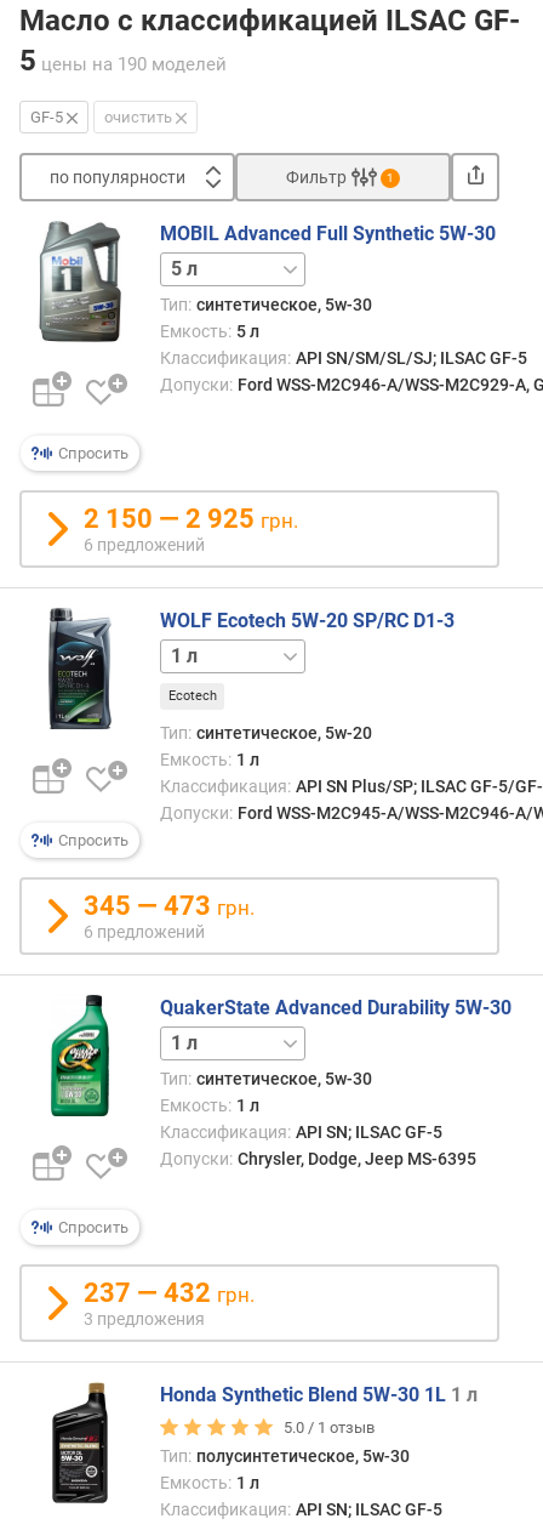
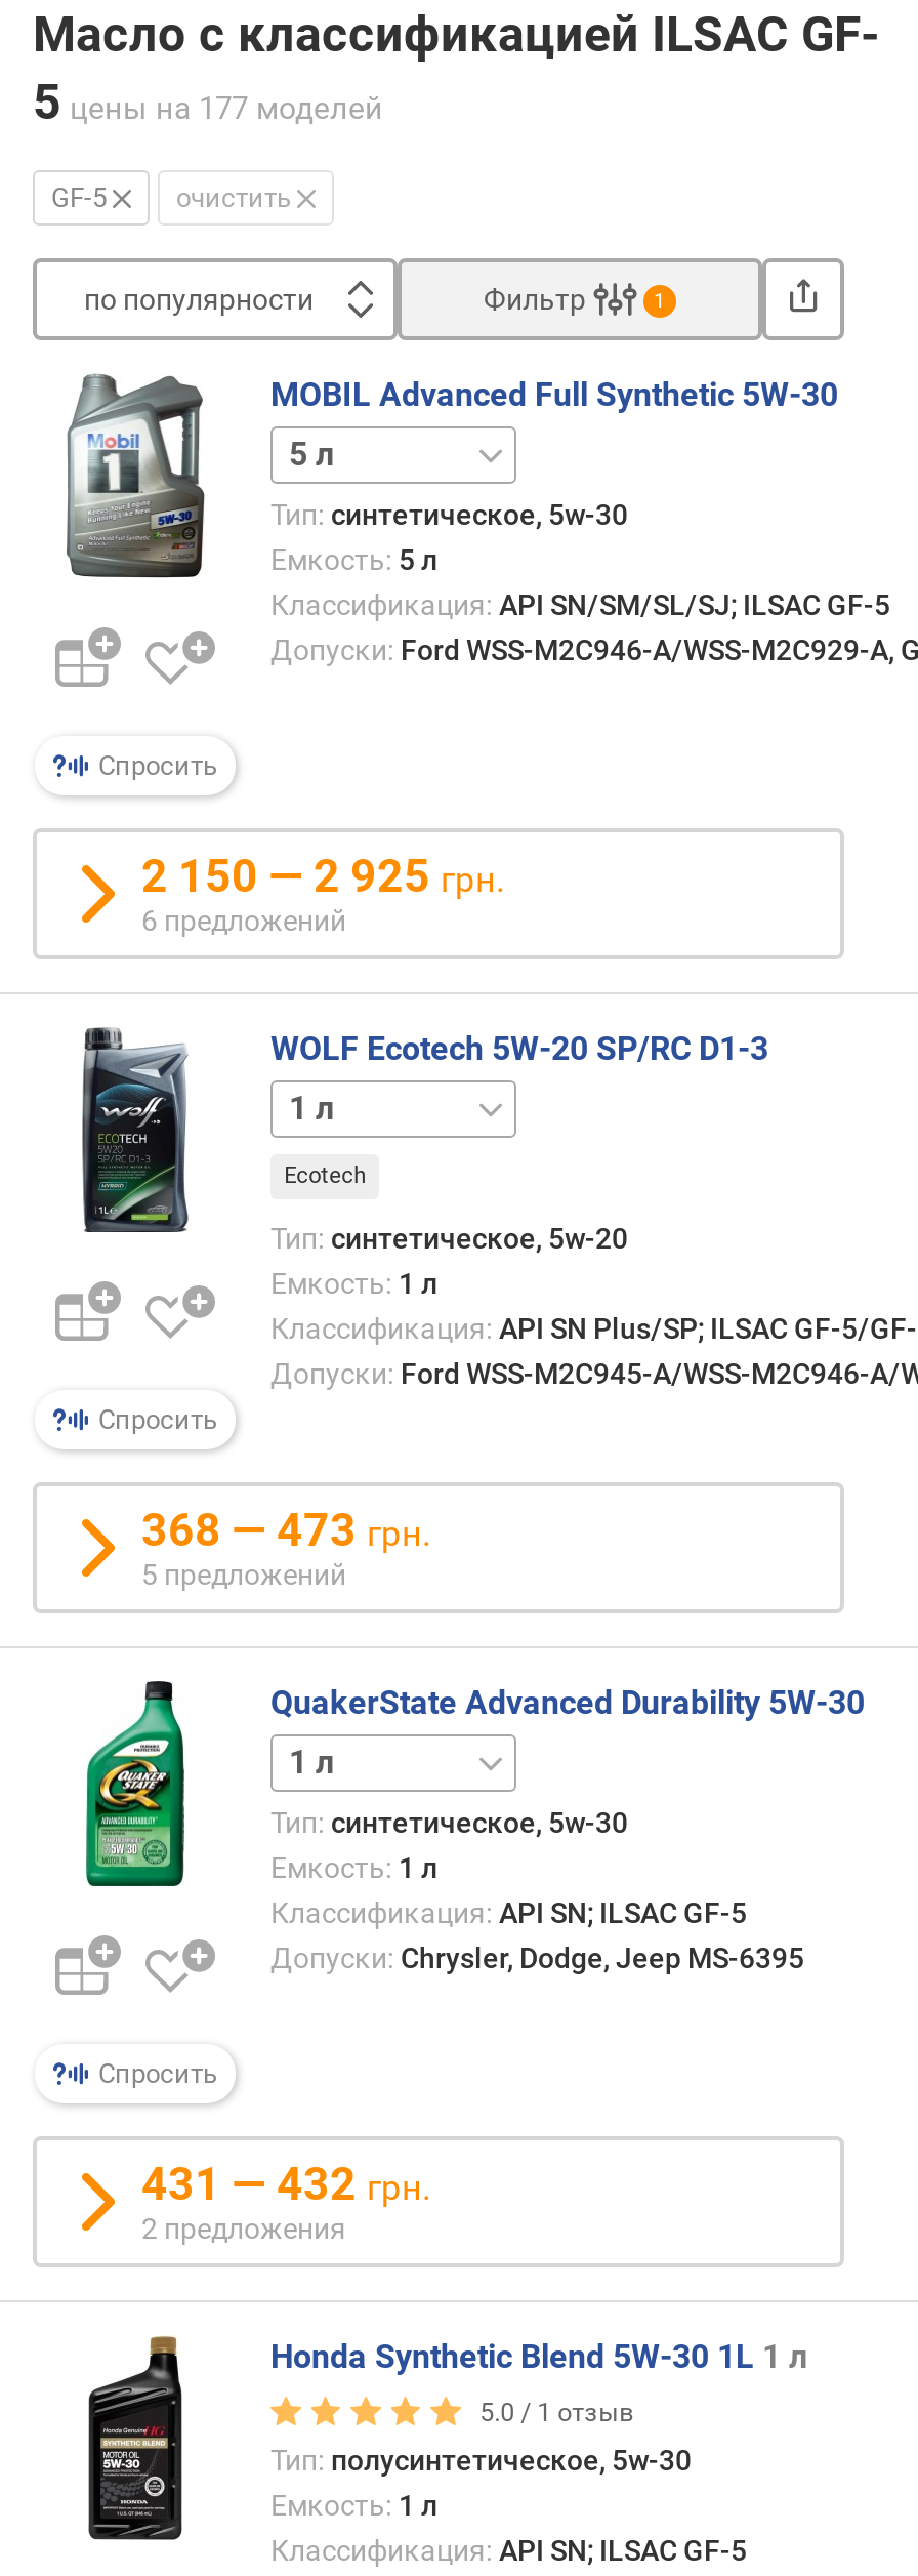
[19,44,227,78] 5 цены на 190 моделей -> [33,74,383,131] 5 цены на 177 моделей
[84,891,255,921] 345 — 473 грн. -> [141,1505,430,1556] 368 — 473 грн.
[84,922,205,942] 6 предложений -> [141,1558,346,1591] 5 предложений
[84,1278,255,1308] 237 — 432 грн. -> [141,2159,430,2210] 431 — 432 грн.
[84,1309,205,1329] 3 предложения -> [141,2212,346,2245] 2 предложения

